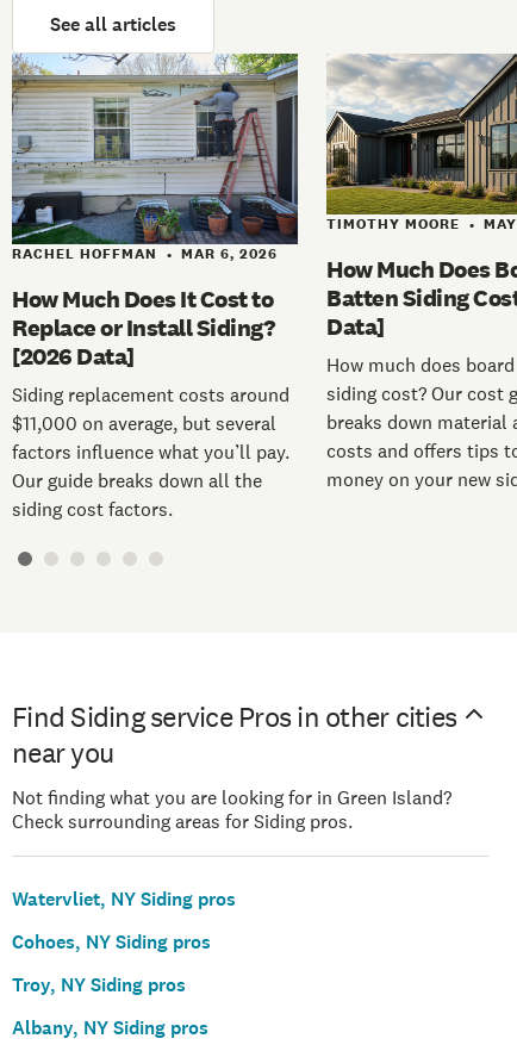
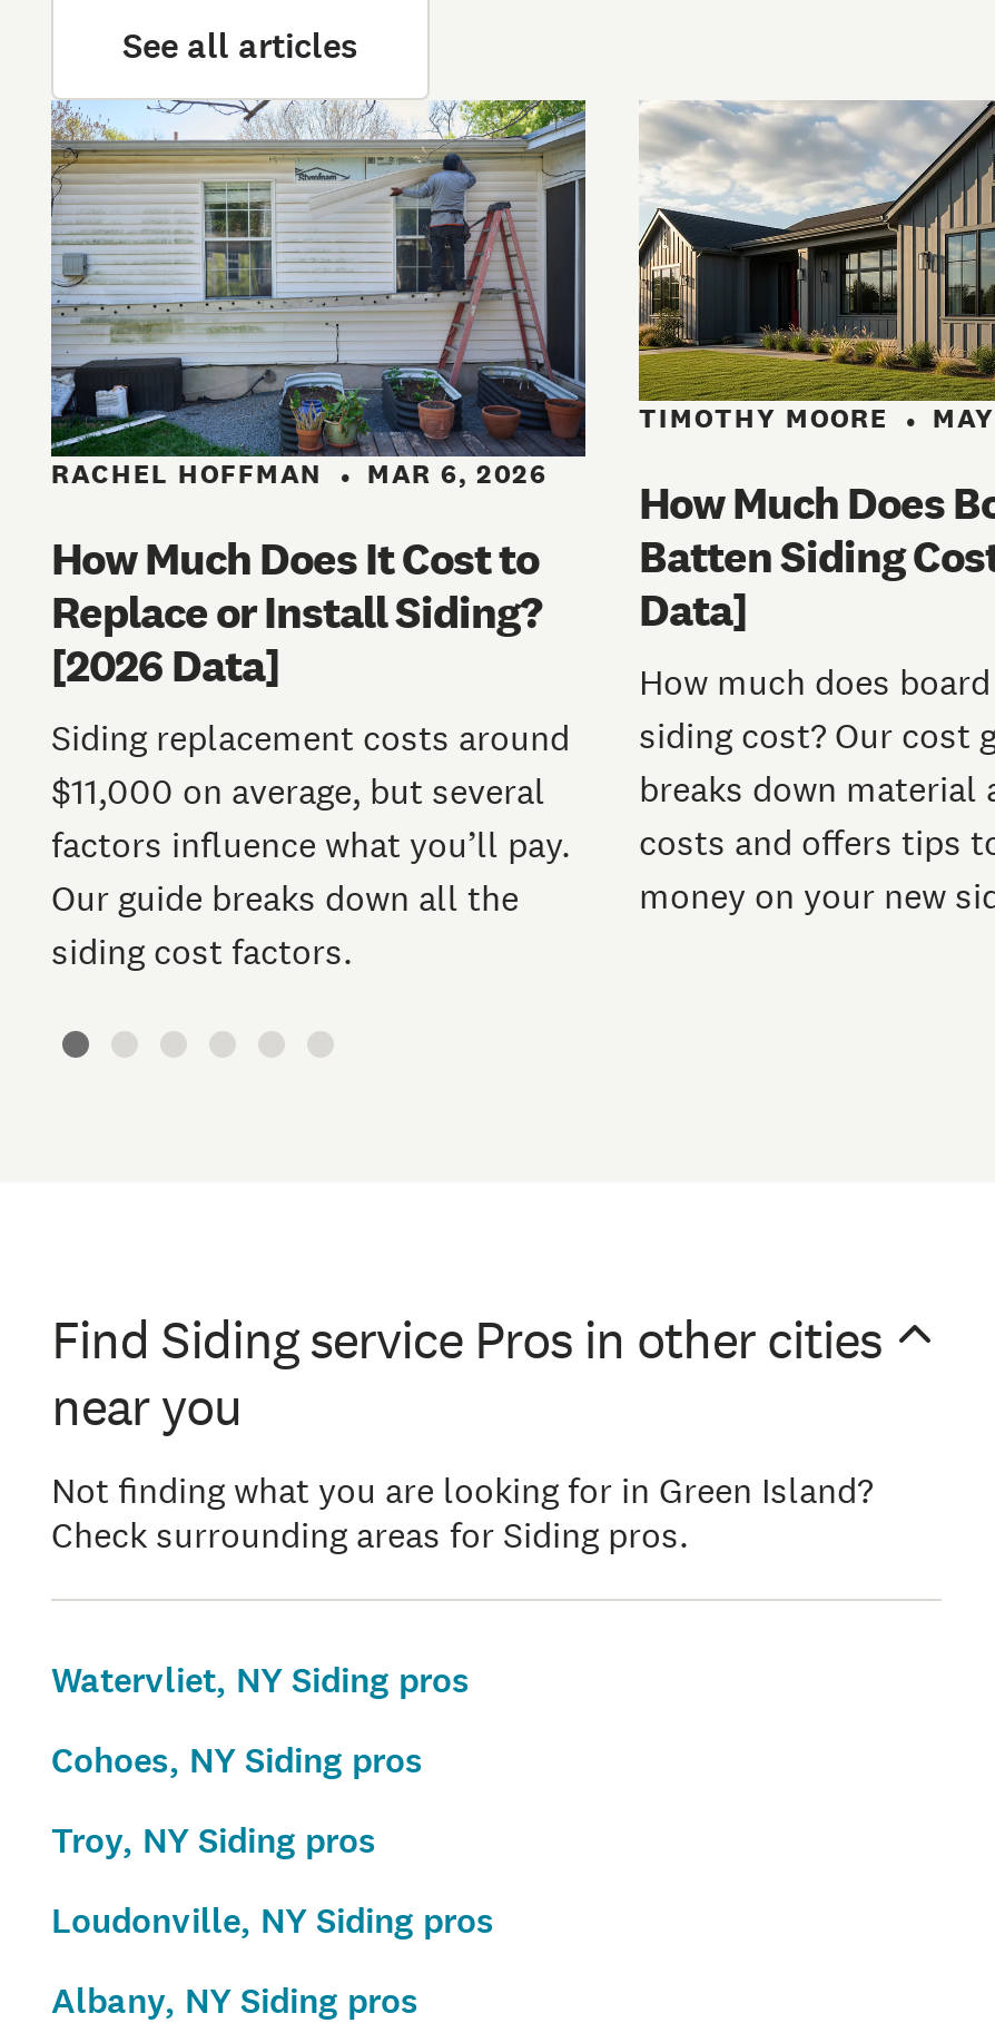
none -> [51,1897,494,1943] Loudonville, NY Siding pros

